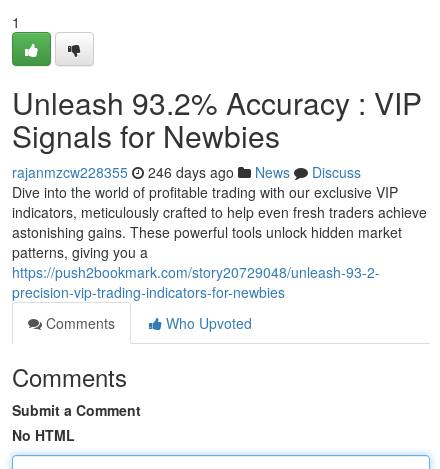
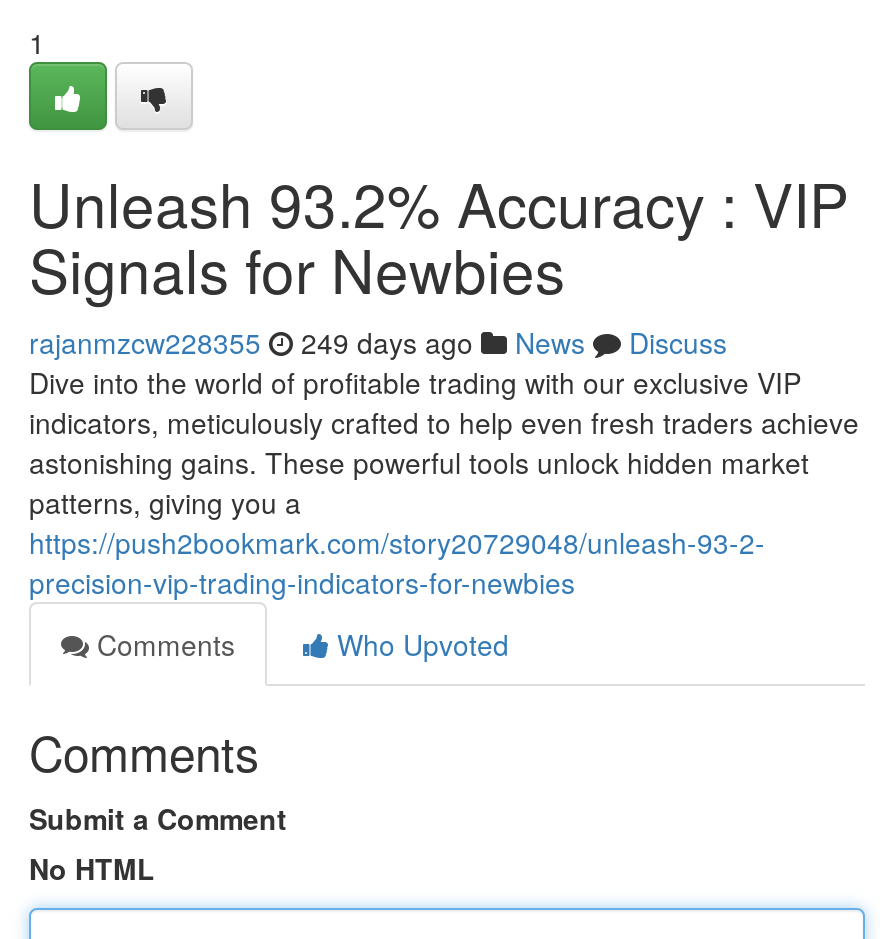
[12,162,361,182] rajanmzcw228355 246 days ago News Discuss -> [29,322,727,362] rajanmzcw228355 249 days ago News Discuss

